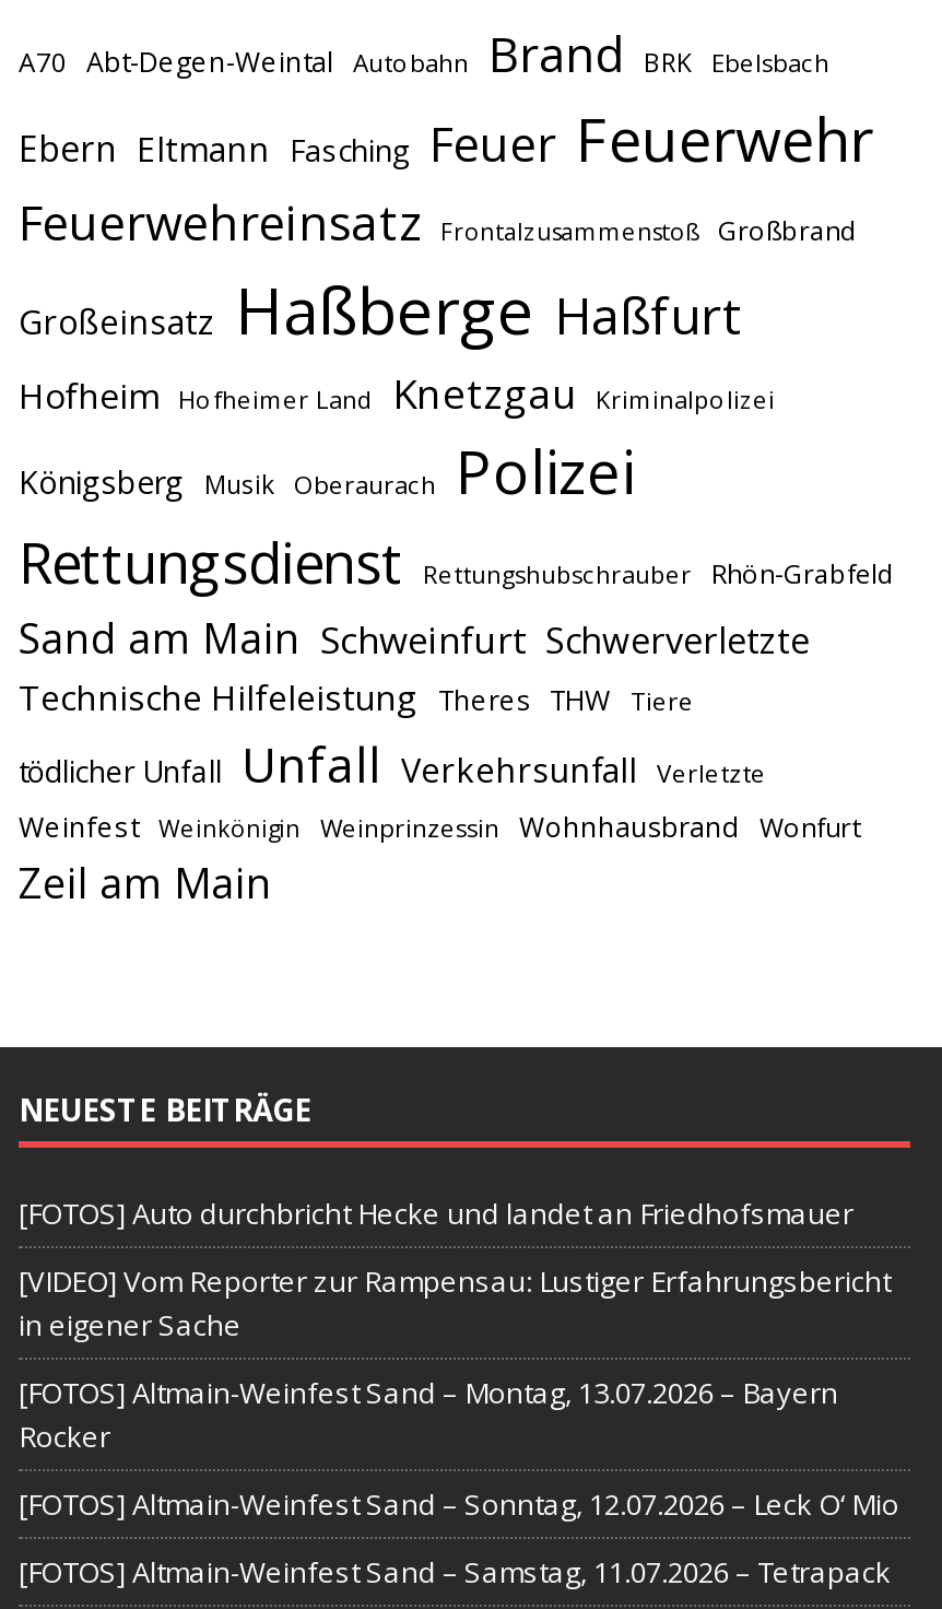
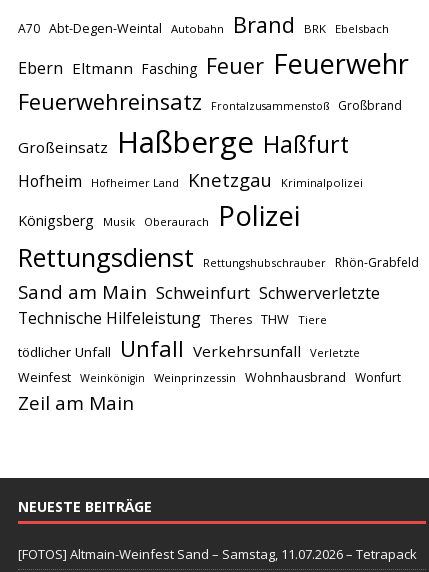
[19,1193,899,1523] [FOTOS] Auto durchbricht Hecke und landet an Friedhofsmauer | [VIDEO] Vom Reporter zur Rampensau: Lustiger Erfahrungsbericht | in eigener Sache | [FOTOS] Altmain-Weinfest Sand – Montag, 13.07.2026 – Bayern | Rocker | [FOTOS] Altmain-Weinfest Sand – Sonntag, 12.07.2026 – Leck O‘ Mio -> none

